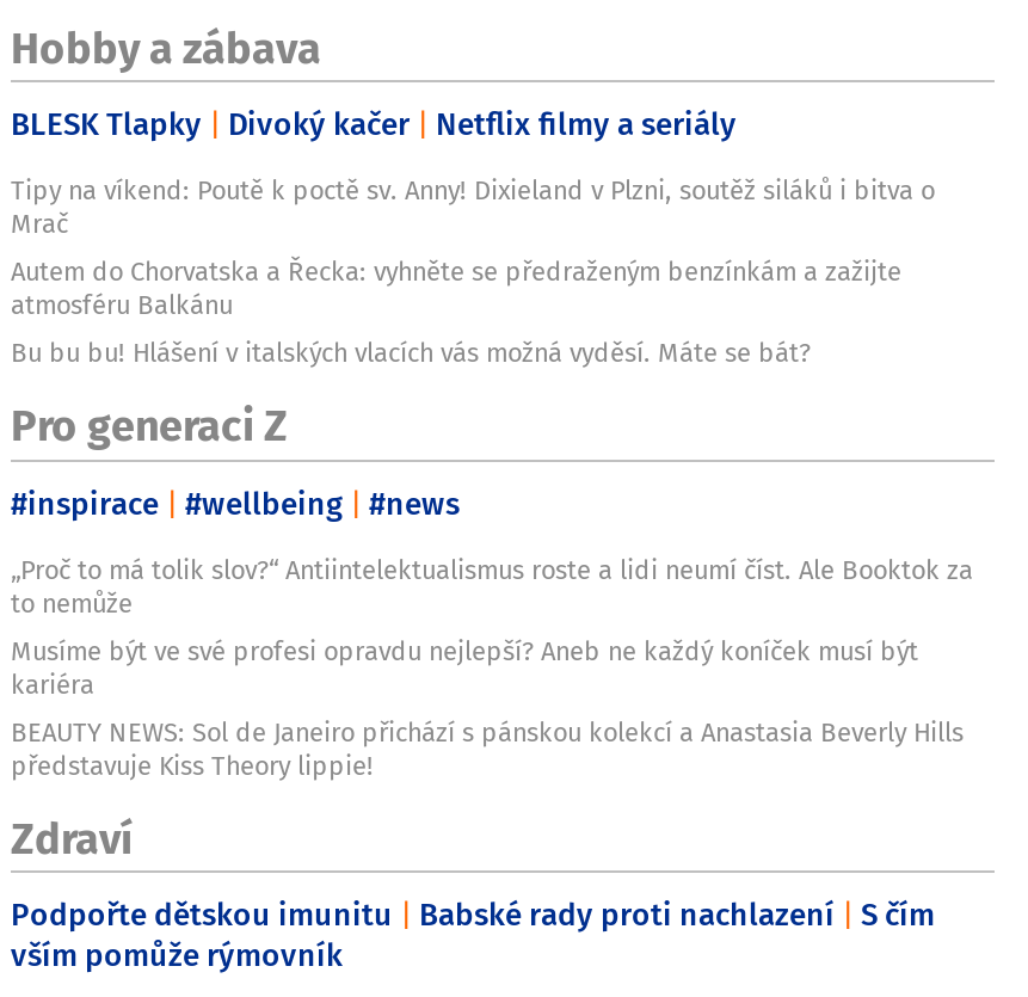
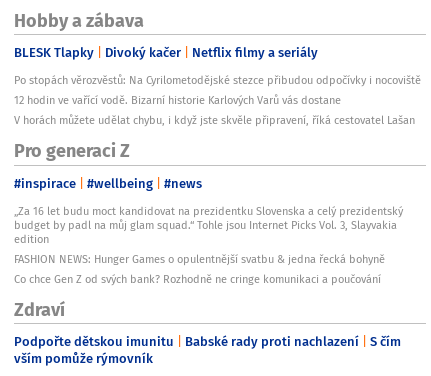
[11,172,935,372] Tipy na víkend: Poutě k poctě sv. Anny! Dixieland v Plzni, soutěž siláků i bitva o | Mrač | Autem do Chorvatska a Řecka: vyhněte se předraženým benzínkám a zažijte | atmosféru Balkánu | Bu bu bu! Hlášení v italských vlacích vás možná vyděsí. Máte se bát? -> [14,72,421,128] Po stopách věrozvěstů: Na Cyrilometodějské stezce přibudou odpočívky i nocoviště | 12 hodin ve vařící vodě. Bizarní historie Karlových Varů vás dostane | V horách můžete udělat chybu, i když jste skvěle připravení, říká cestovatel Lašan
[11,550,973,784] „Proč to má tolik slov?“ Antiintelektualismus roste a lidi neumí číst. Ale Booktok za | to nemůže | Musíme být ve své profesi opravdu nejlepší? Aneb ne každý koníček musí být | kariéra | BEAUTY NEWS: Sol de Janeiro přichází s pánskou kolekcí a Anastasia Beverly Hills | představuje Kiss Theory lippie! -> [14,203,403,287] „Za 16 let budu moct kandidovat na prezidentku Slovenska a celý prezidentský | budget by padl na můj glam squad.“ Tohle jsou Internet Picks Vol. 3, Slayvakia | edition | FASHION NEWS: Hunger Games o opulentnější svatbu & jedna řecká bohyně | Co chce Gen Z od svých bank? Rozhodně ne cringe komunikaci a poučování

